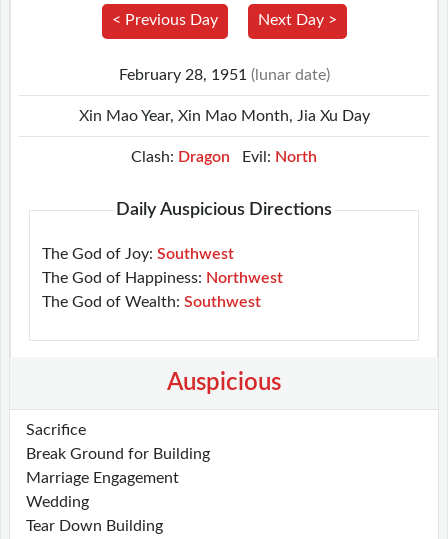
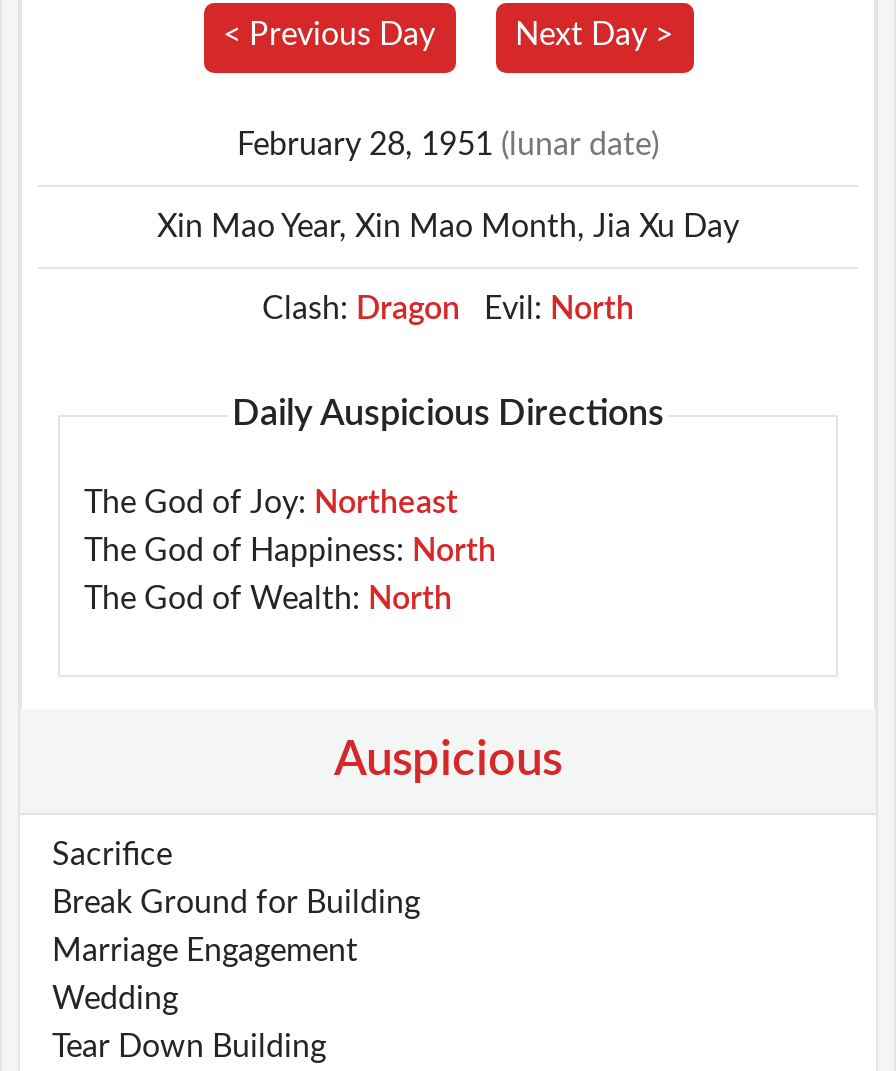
[42,246,234,262] The God of Joy: Southwest -> [84,486,458,518] The God of Joy: Northeast
[42,270,283,286] The God of Happiness: Northwest -> [84,534,496,566] The God of Happiness: North
[42,294,261,310] The God of Wealth: Southwest -> [84,582,452,614] The God of Wealth: North

